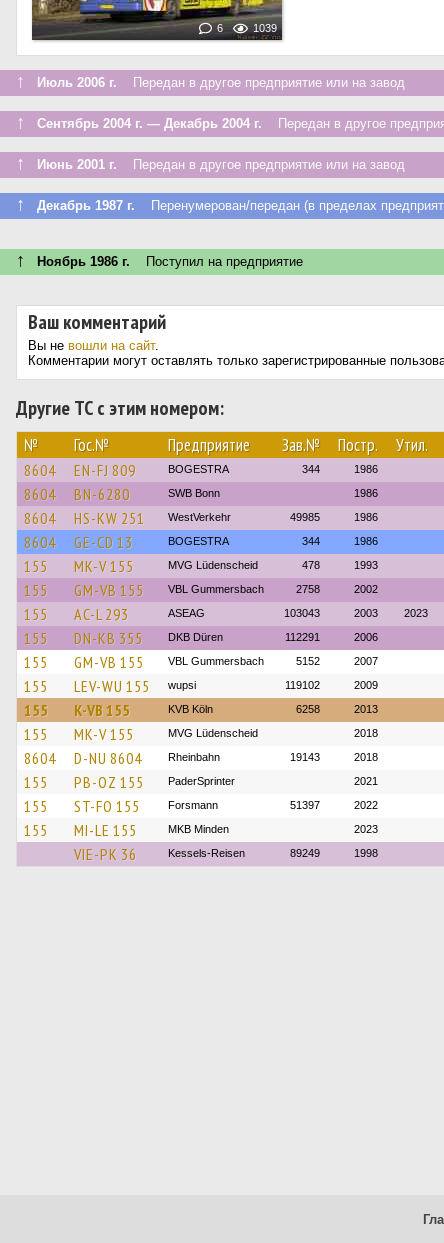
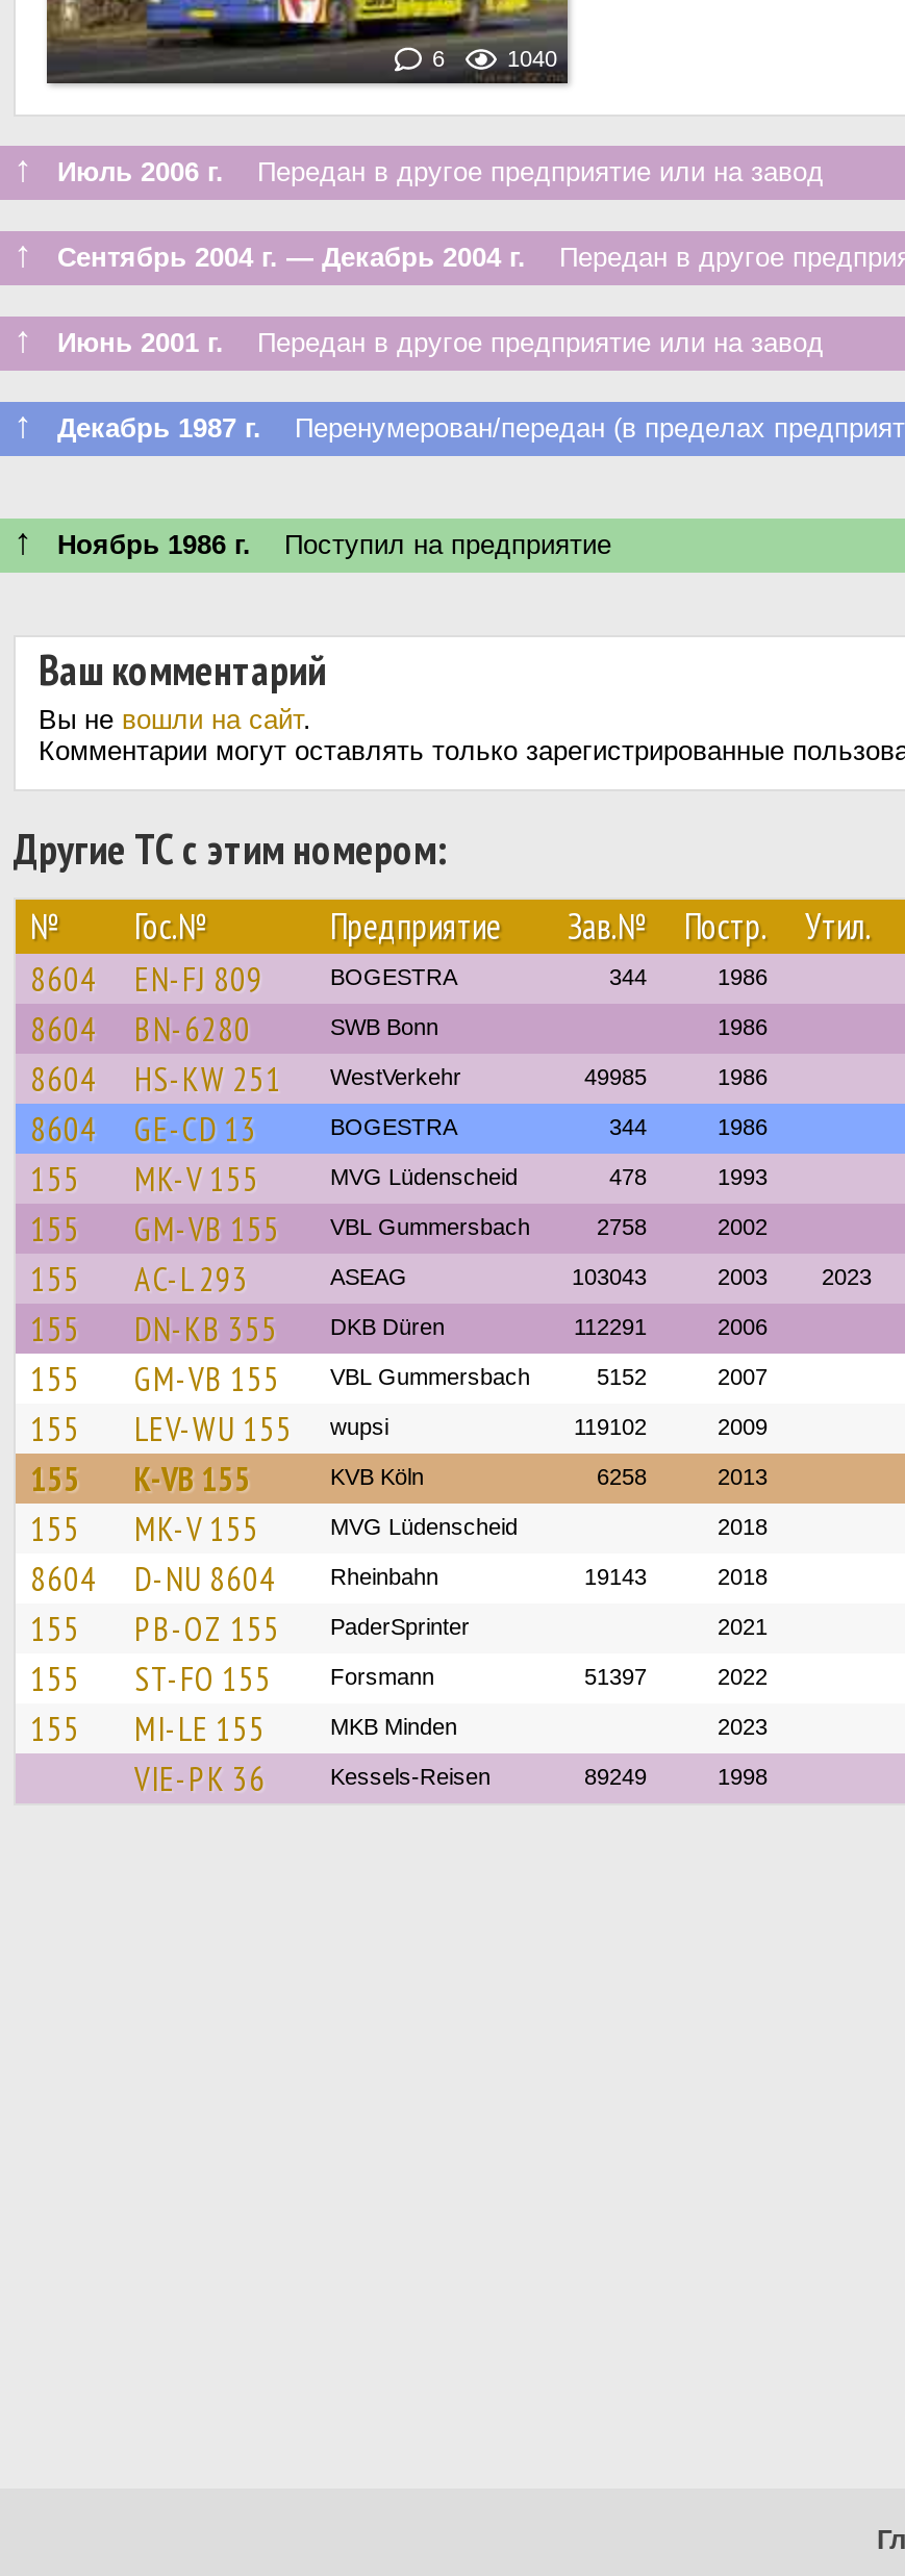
[253,22,277,34] 1039 -> [507,46,557,71] 1040

